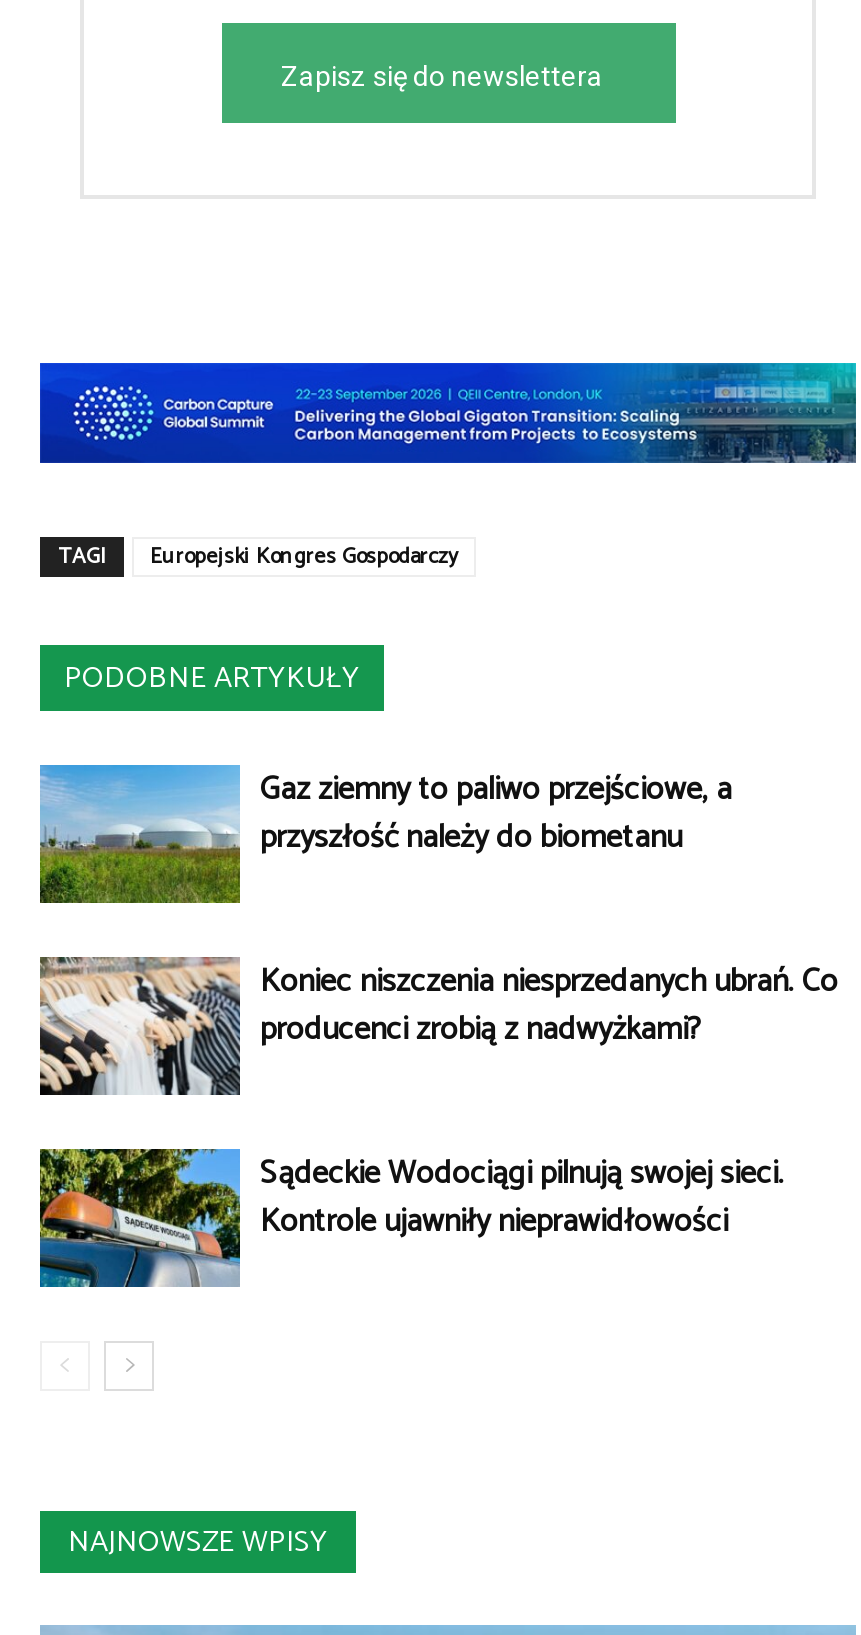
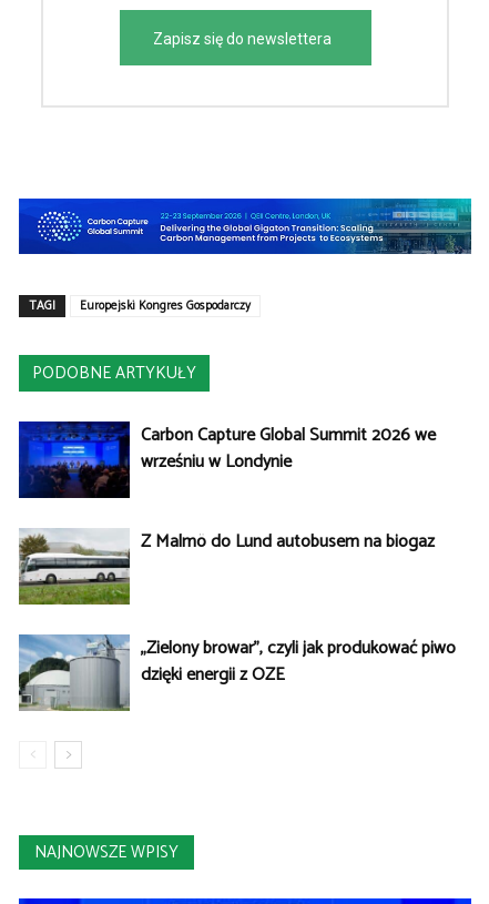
[38,763,732,905] [image] | Gaz ziemny to paliwo przejściowe, a | przyszłość należy do biometanu -> [18,420,436,499] [image] | Carbon Capture Global Summit 2026 we | wrześniu w Londynie
[38,955,838,1097] [image] | Koniec niszczenia niesprzedanych ubrań. Co | producenci zrobią z nadwyżkami? -> [18,527,435,606] [image] | Z Malmö do Lund autobusem na biogaz
[38,1147,784,1289] [image] | Sądeckie Wodociągi pilnują swojej sieci. | Kontrole ujawniły nieprawidłowości -> [18,633,456,712] [image] | „Zielony browar”, czyli jak produkować piwo | dzięki energii z OZE

